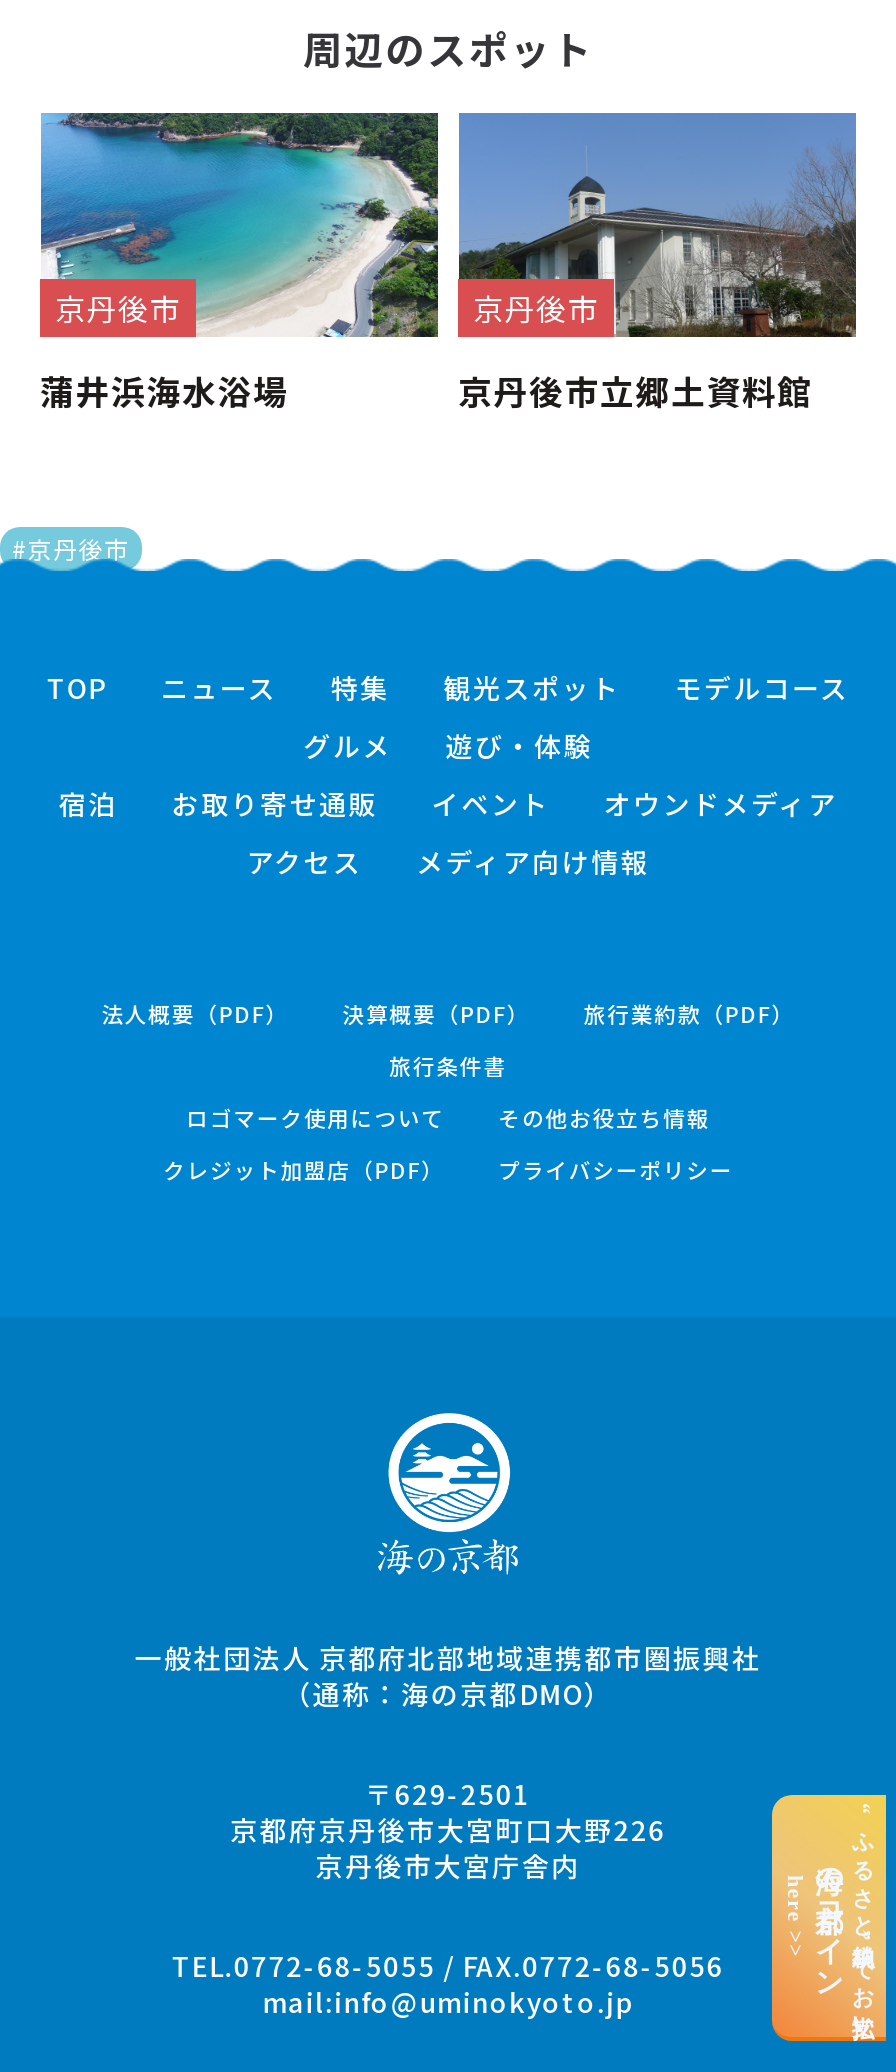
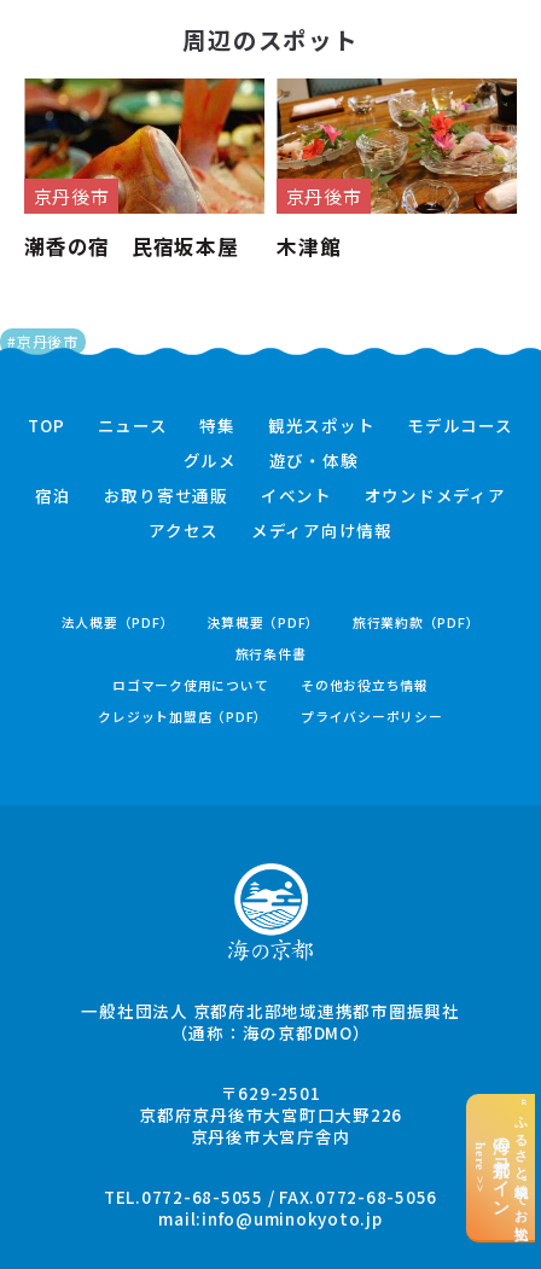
[40,111,440,415] [image] | 蒲井浜海水浴場 -> [23,77,266,261] [image] | 潮香の宿 民宿坂本屋
[458,111,858,415] [image] | 京丹後市立郷土資料館 -> [275,77,518,261] [image] | 木津館

